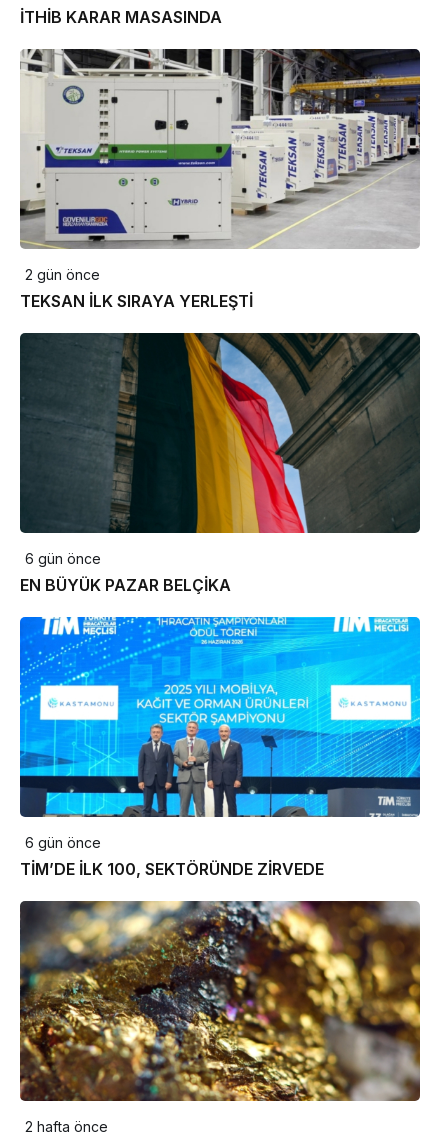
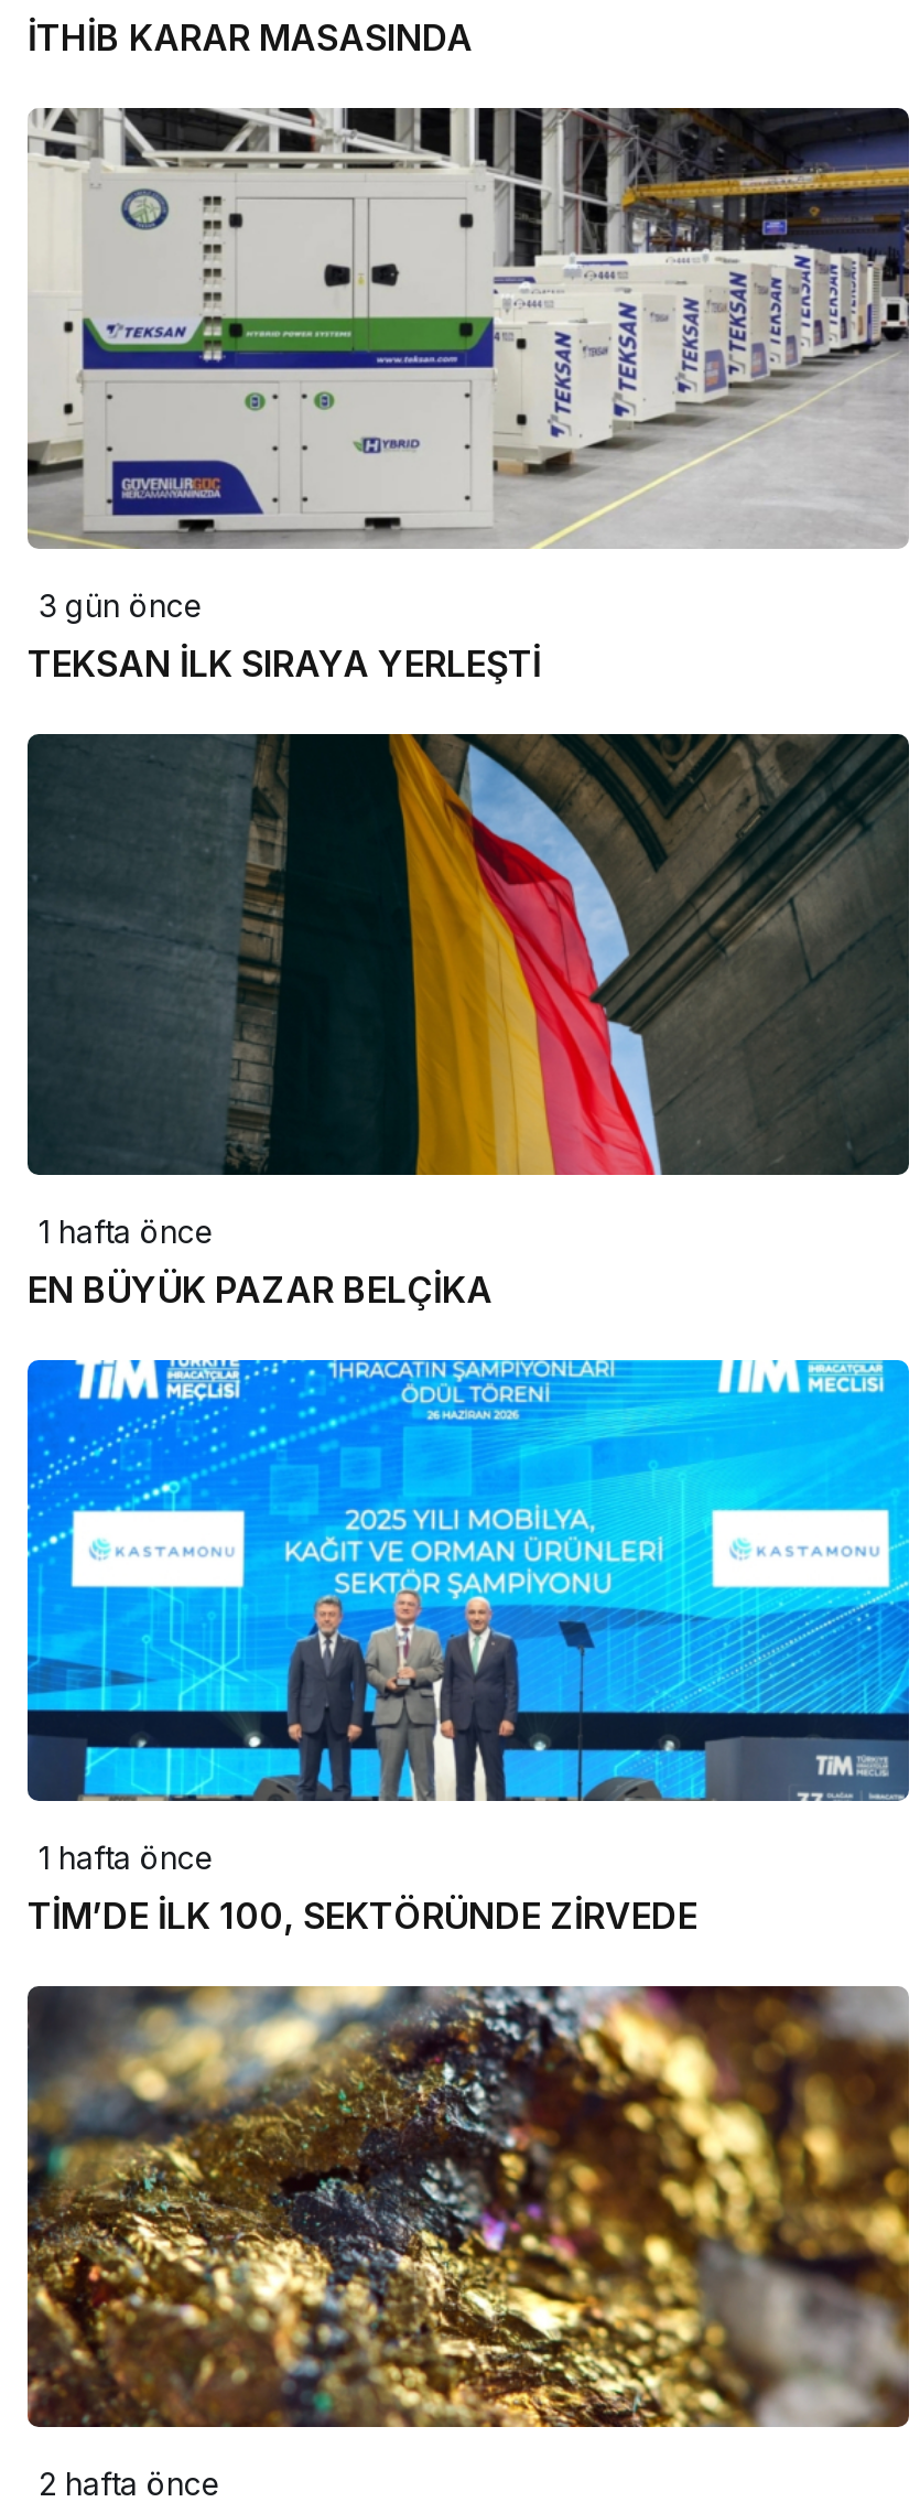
[25,265,100,282] 2 gün önce -> [39,585,204,623] 3 gün önce
[25,549,101,566] 6 gün önce -> [39,1211,215,1249] 1 hafta önce
[25,833,101,850] 6 gün önce -> [39,1837,215,1875] 1 hafta önce

